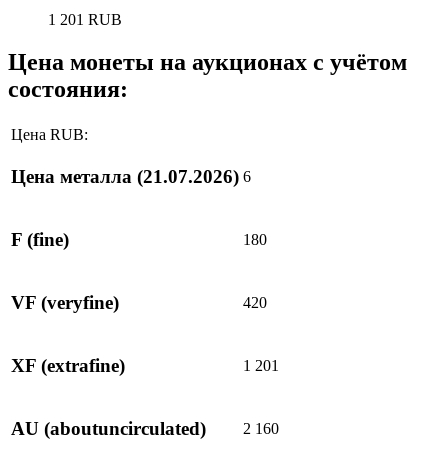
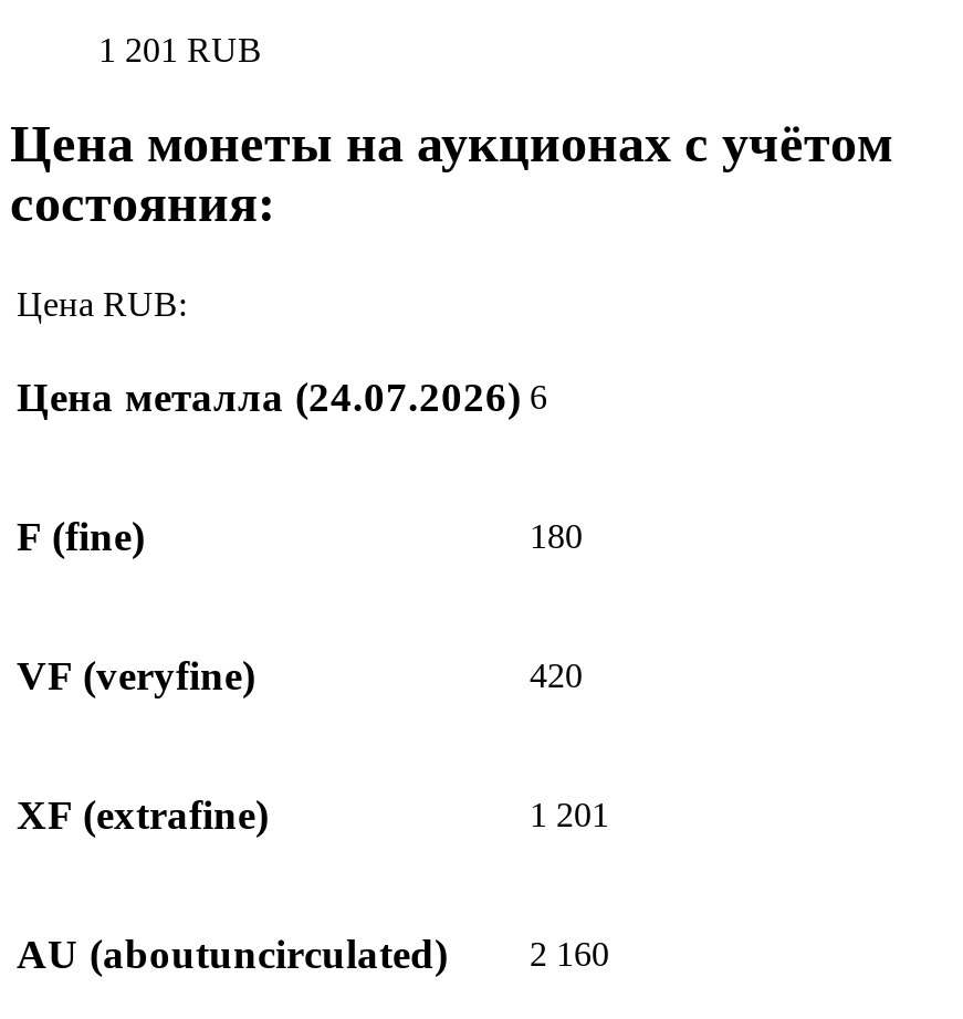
[11,166,251,187] Цена металла (21.07.2026) 6 -> [17,374,547,420] Цена металла (24.07.2026) 6

